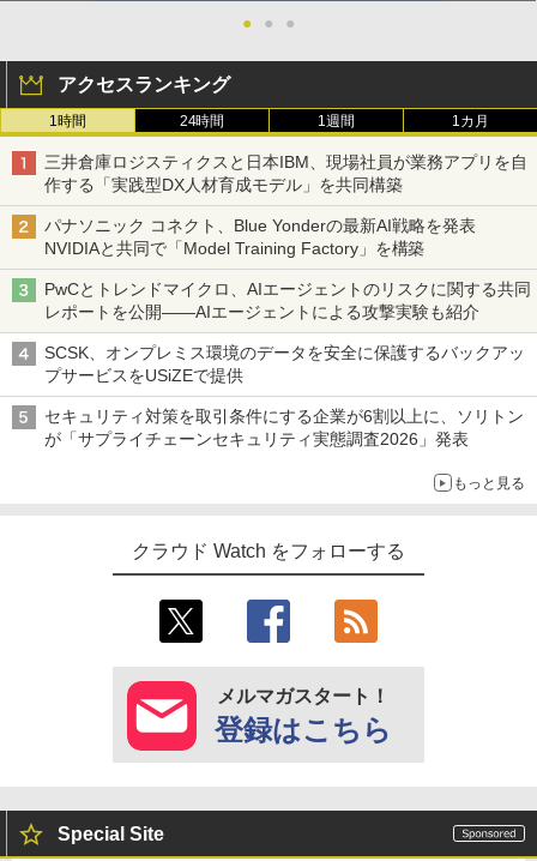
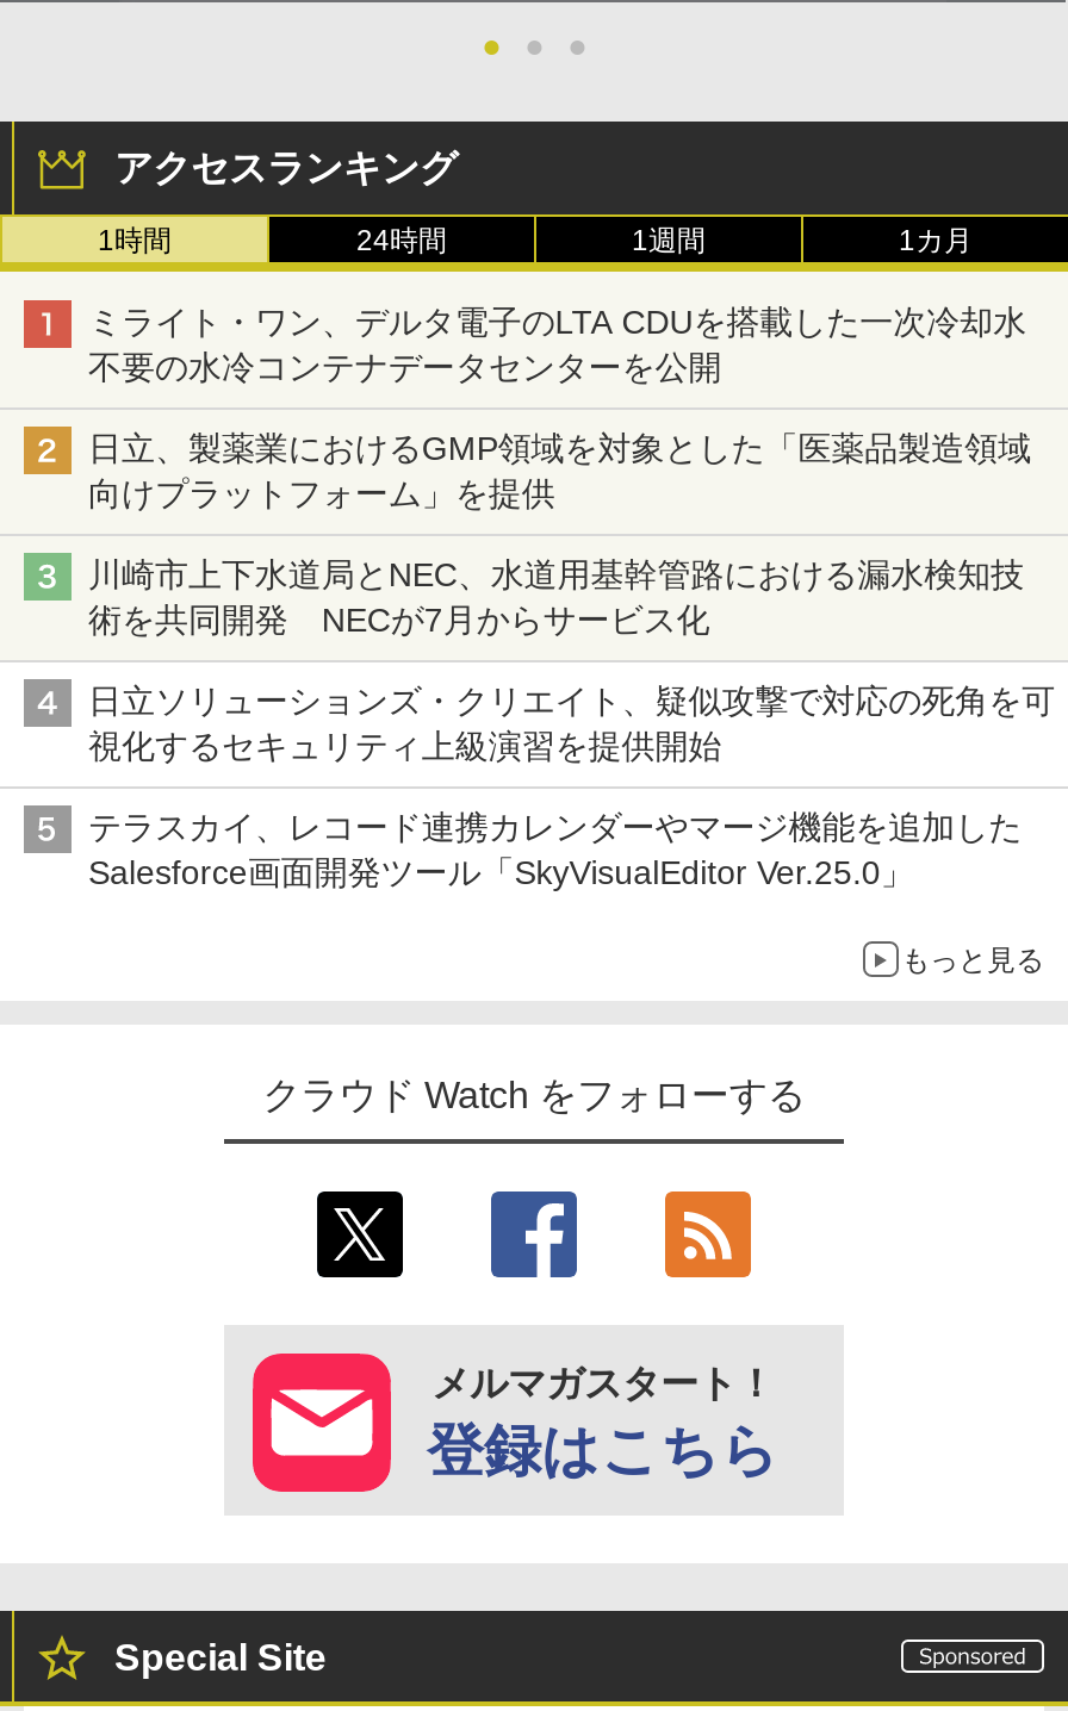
[44,153,527,195] 三井倉庫ロジスティクスと日本IBM、現場社員が業務アプリを自 | 作する「実践型DX人材育成モデル」を共同構築 -> [88,303,1027,387] ミライト・ワン、デルタ電子のLTA CDUを搭載した一次冷却水 | 不要の水冷コンテナデータセンターを公開
[44,216,492,258] パナソニック コネクト、Blue Yonderの最新AI戦略を発表 | NVIDIAと共同で「Model Training Factory」を構築 -> [88,430,1031,513] 日立、製薬業におけるGMP領域を対象とした「医薬品製造領域 | 向けプラットフォーム」を提供
[44,280,531,322] PwCとトレンドマイクロ、AIエージェントのリスクに関する共同 | レポートを公開――AIエージェントによる攻撃実験も紹介 -> [88,556,1024,639] 川崎市上下水道局とNEC、水道用基幹管路における漏水検知技 | 術を共同開発 NECが7月からサービス化
[44,343,525,385] SCSK、オンプレミス環境のデータを安全に保護するバックアッ | プサービスをUSiZEで提供 -> [88,682,1055,766] 日立ソリューションズ・クリエイト、疑似攻撃で対応の死角を可 | 視化するセキュリティ上級演習を提供開始
[44,407,523,449] セキュリティ対策を取引条件にする企業が6割以上に、ソリトン | が「サプライチェーンセキュリティ実態調査2026」発表 -> [88,809,1022,892] テラスカイ、レコード連携カレンダーやマージ機能を追加した | Salesforce画面開発ツール「SkyVisualEditor Ver.25.0」

